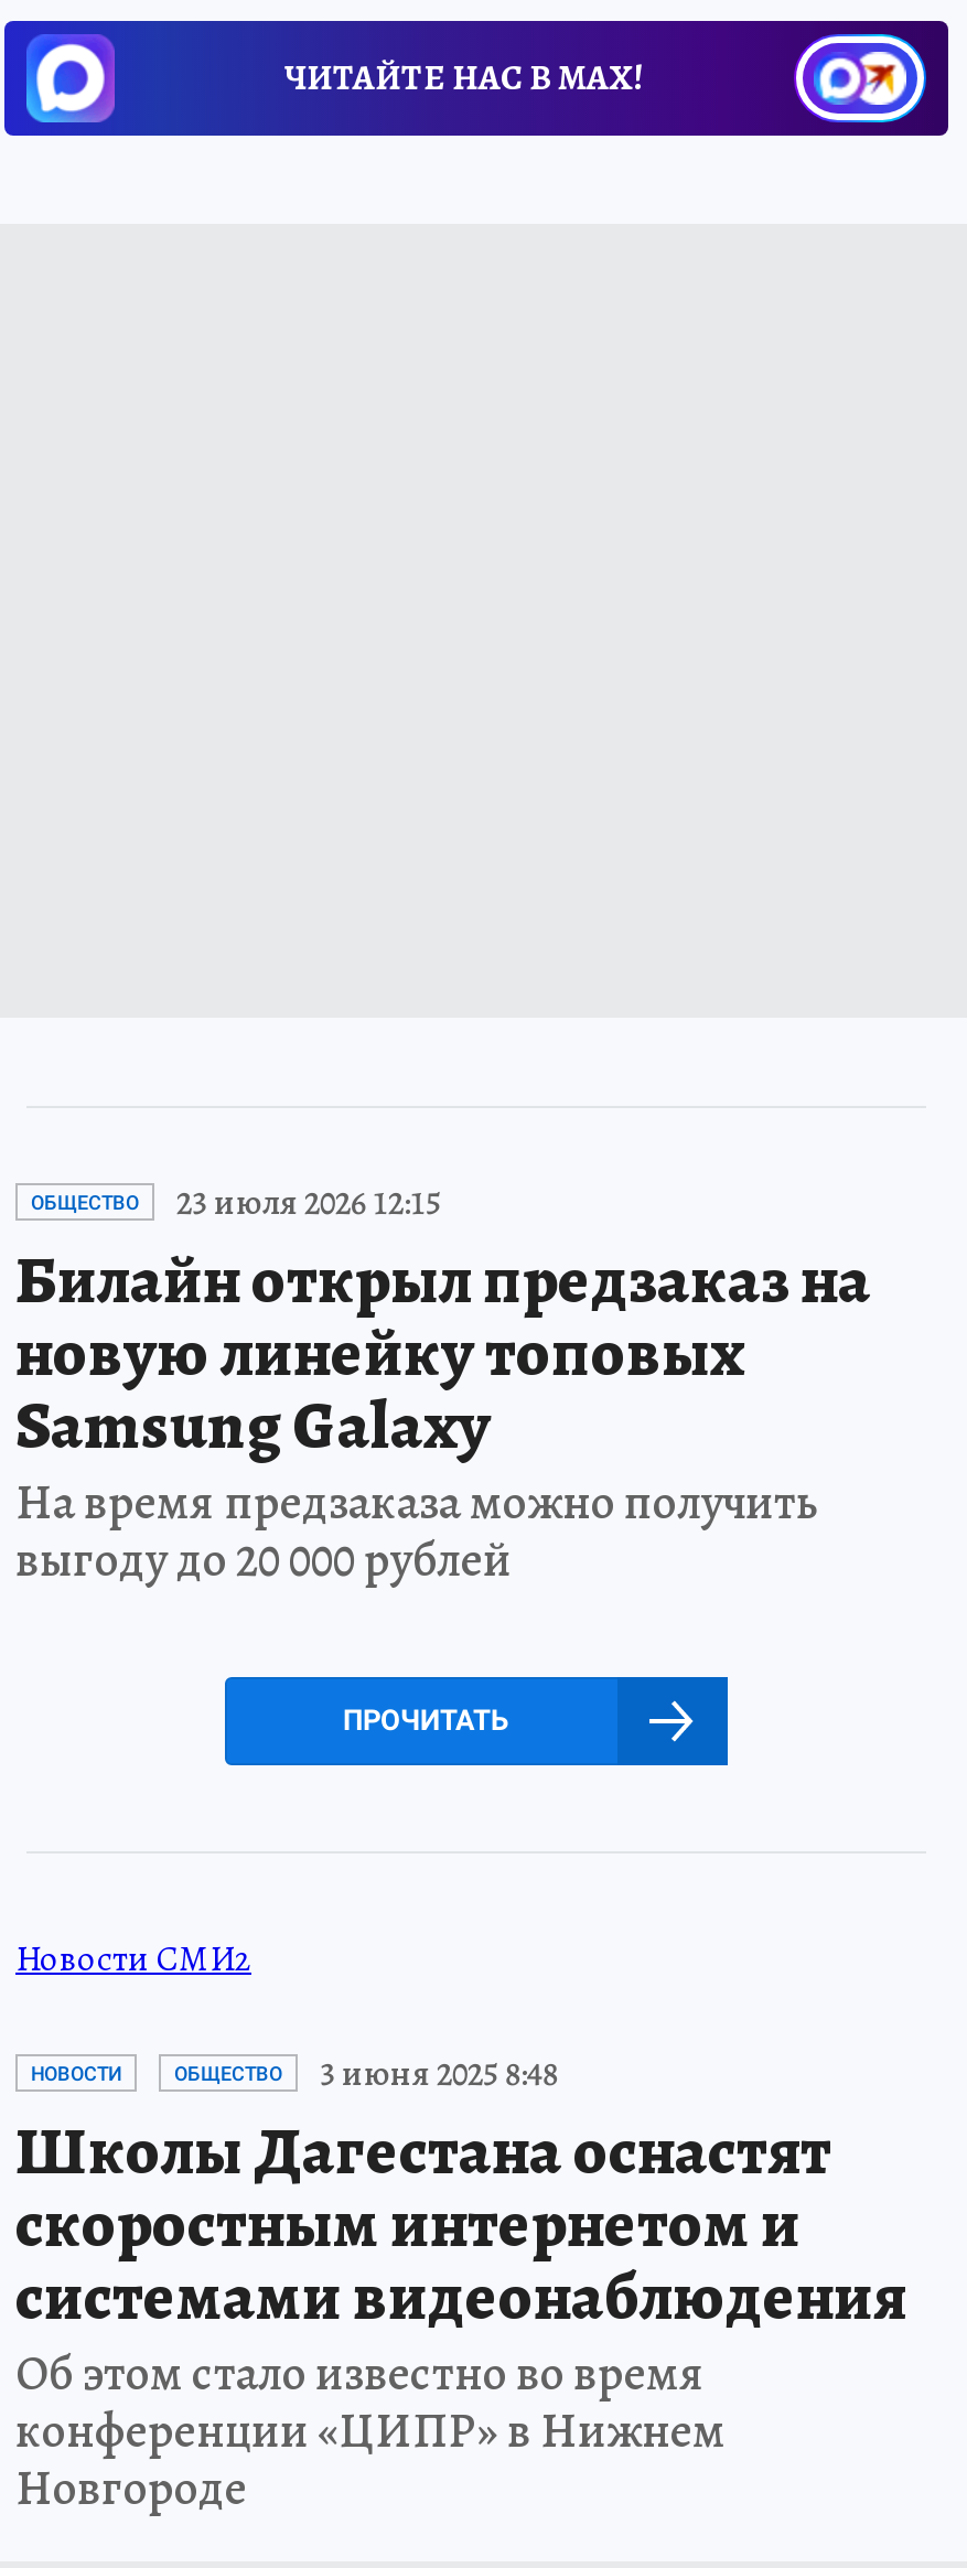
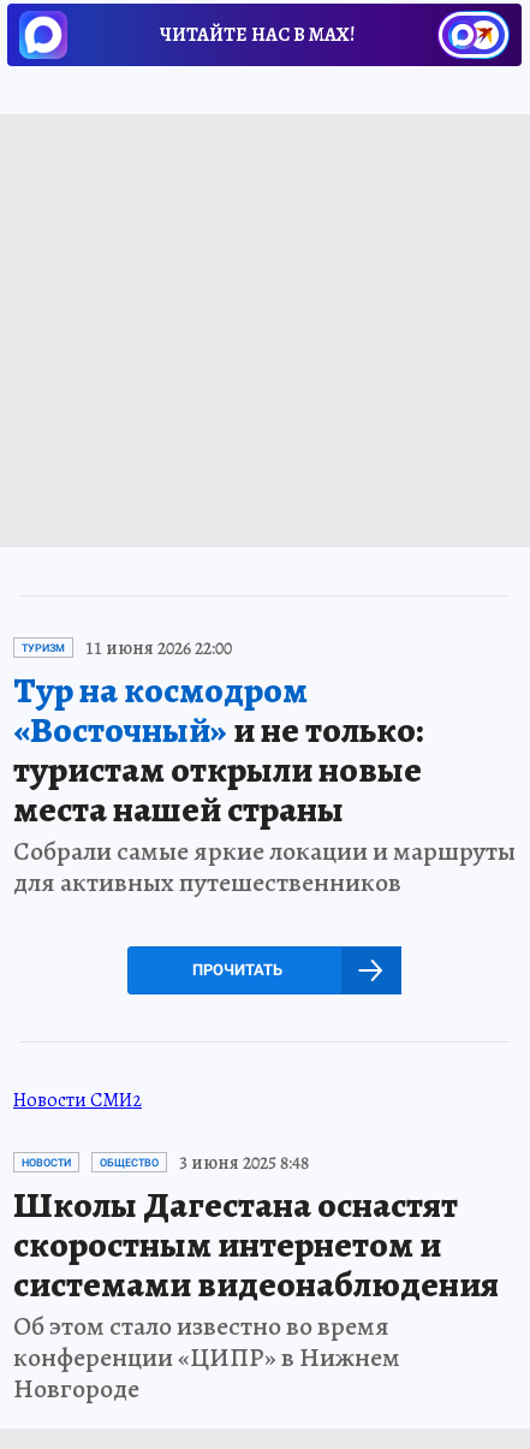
[15,1178,871,1593] ОБЩЕСТВО | 23 июля 2026 12:15 | Билайн открыл предзаказ на | новую линейку топовых | Samsung Galaxy | На время предзаказа можно получить | выгоду до 20 000 рублей -> [13,635,516,900] ТУРИЗМ | 11 июня 2026 22:00 | Тур на космодром | «Восточный»и не только: | туристам открыли новые | места нашей страны | Собрали самые яркие локации и маршруты | для активных путешественников

